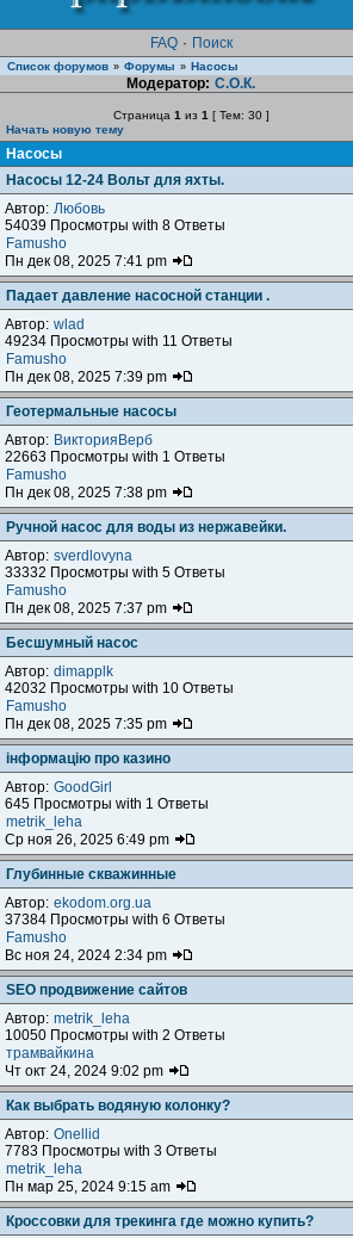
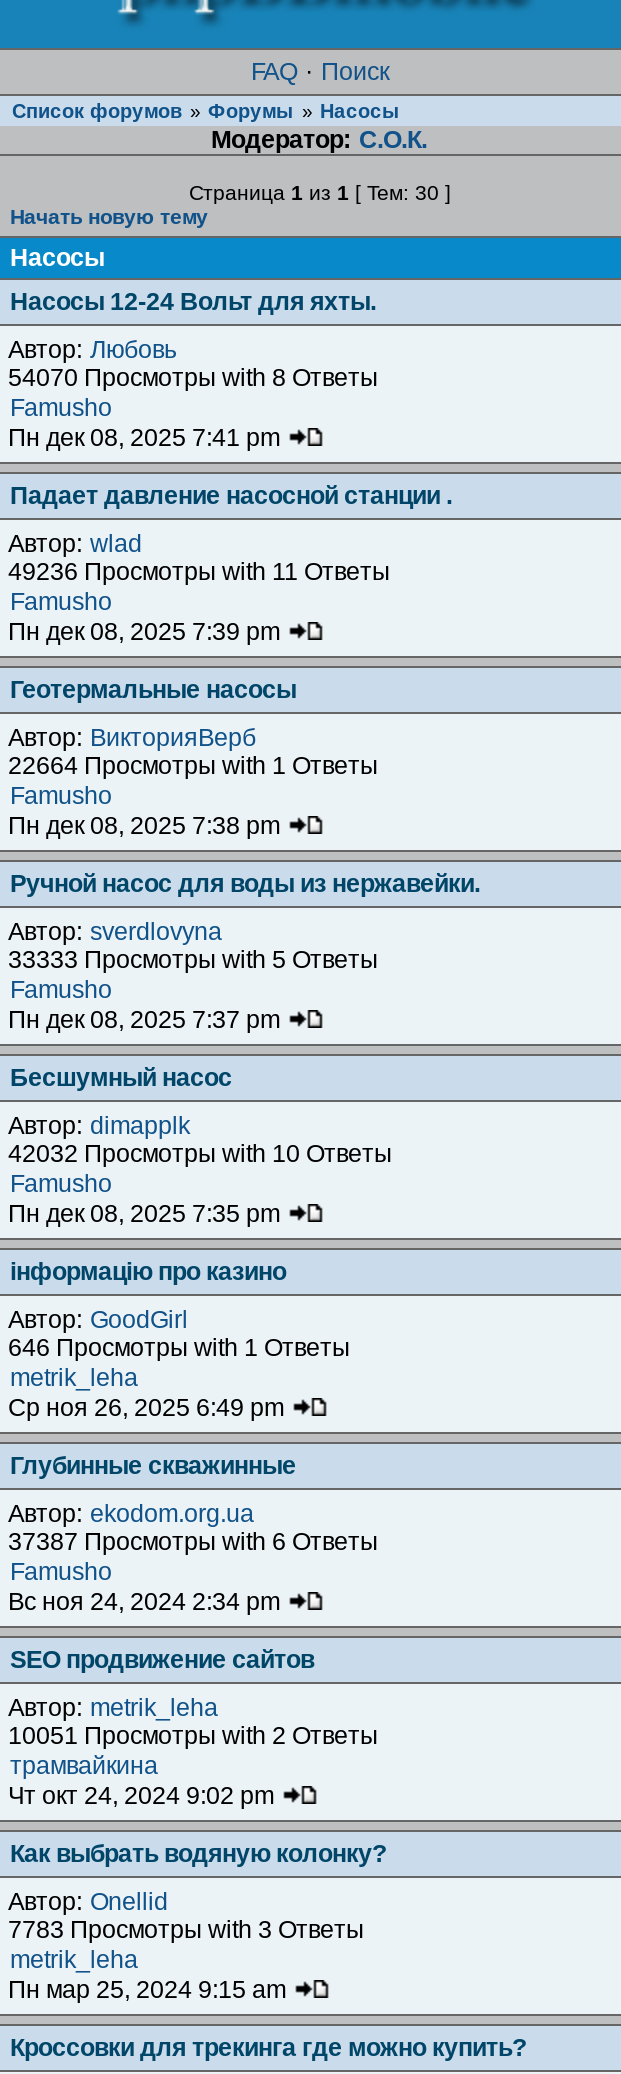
[5,217,225,234] 54039 Просмотры with 8 Ответы -> [8,364,378,392] 54070 Просмотры with 8 Ответы
[5,333,233,349] 49234 Просмотры with 11 Ответы -> [8,558,390,586] 49236 Просмотры with 11 Ответы
[5,448,225,465] 22663 Просмотры with 1 Ответы -> [8,752,378,780] 22664 Просмотры with 1 Ответы
[5,564,225,581] 33332 Просмотры with 5 Ответы -> [8,946,378,974] 33333 Просмотры with 5 Ответы
[5,796,209,812] 645 Просмотры with 1 Ответы -> [8,1334,350,1362] 646 Просмотры with 1 Ответы
[5,911,225,928] 37384 Просмотры with 6 Ответы -> [8,1528,378,1556] 37387 Просмотры with 6 Ответы
[5,1027,225,1044] 10050 Просмотры with 2 Ответы -> [8,1722,378,1750] 10051 Просмотры with 2 Ответы

